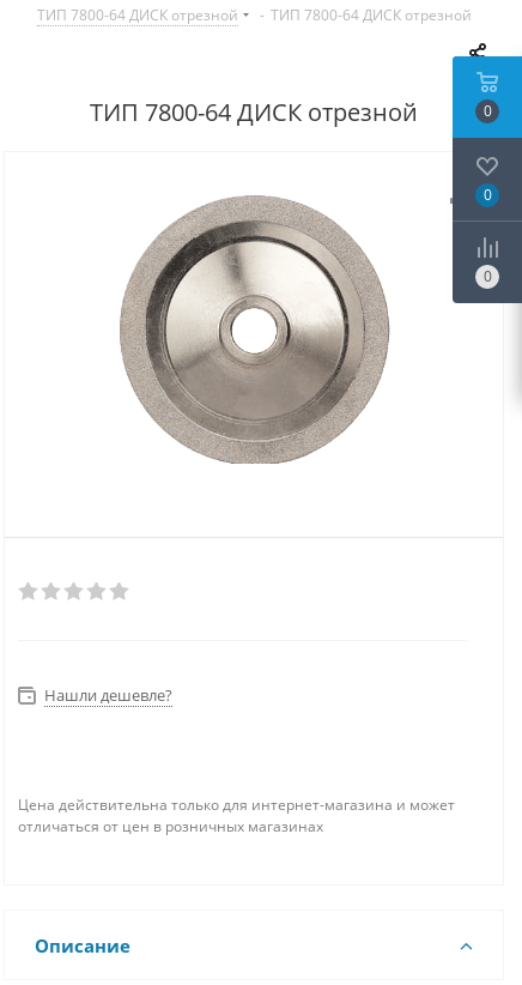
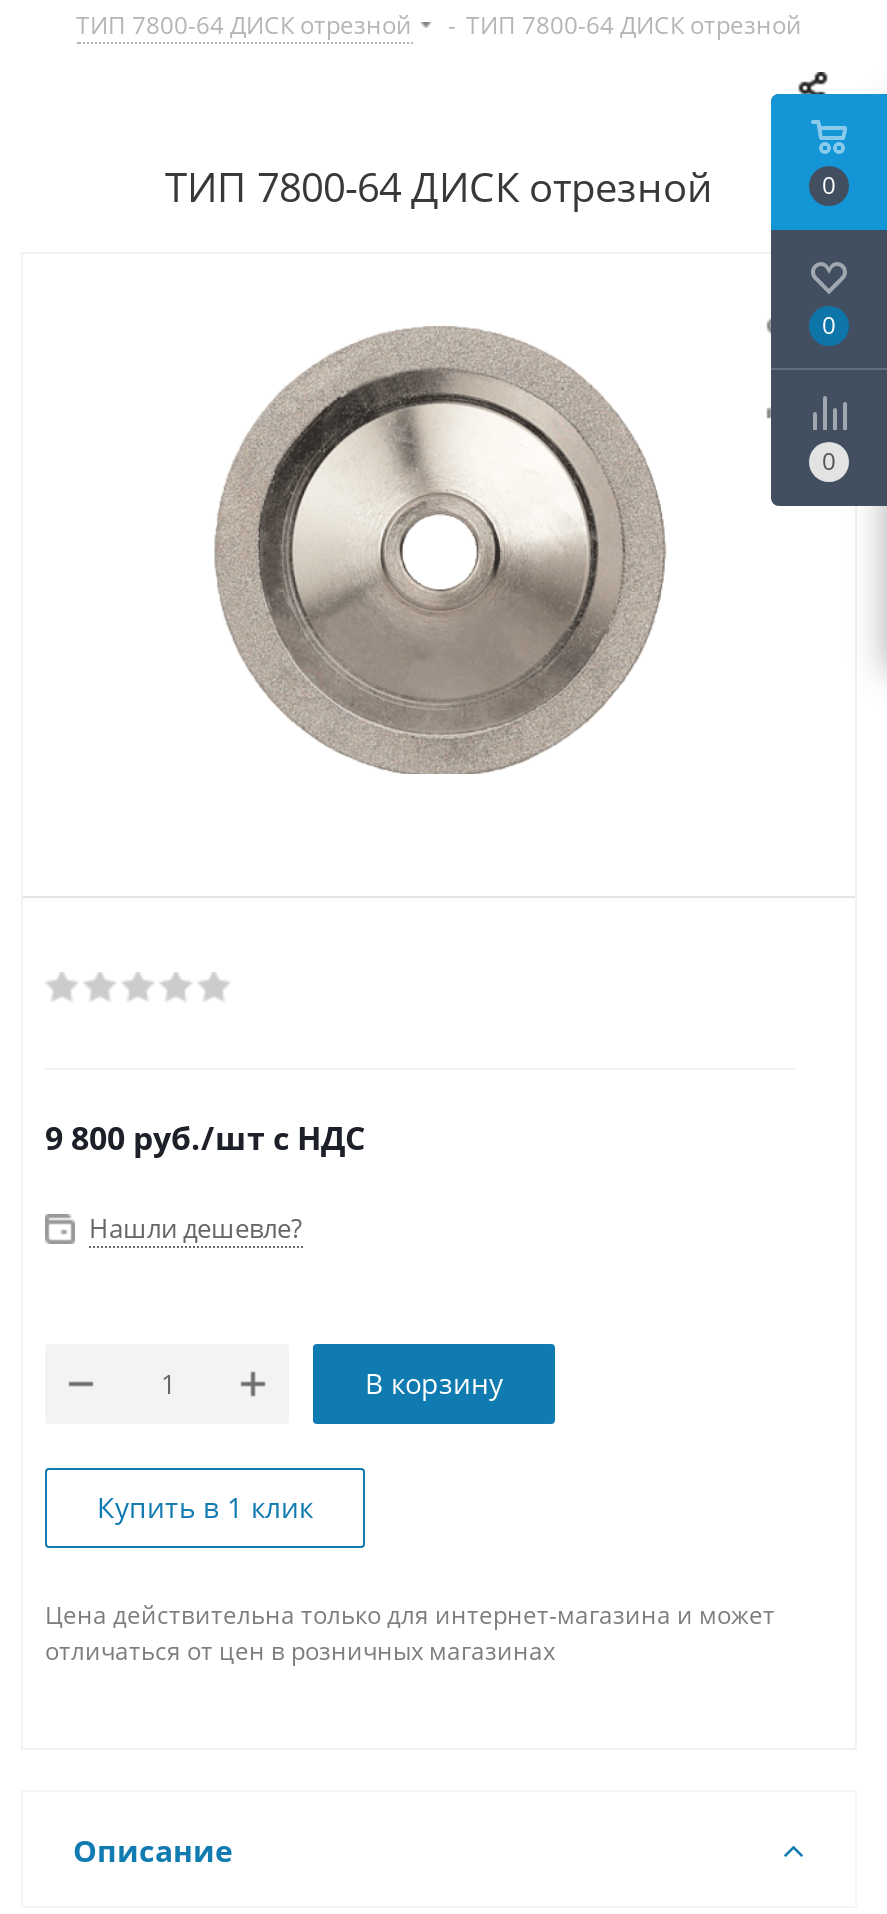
none -> [45,1116,365,1160] 9 800 руб./шт с НДС
none -> [97,1364,503,1526] В корзину | Купить в 1 клик

